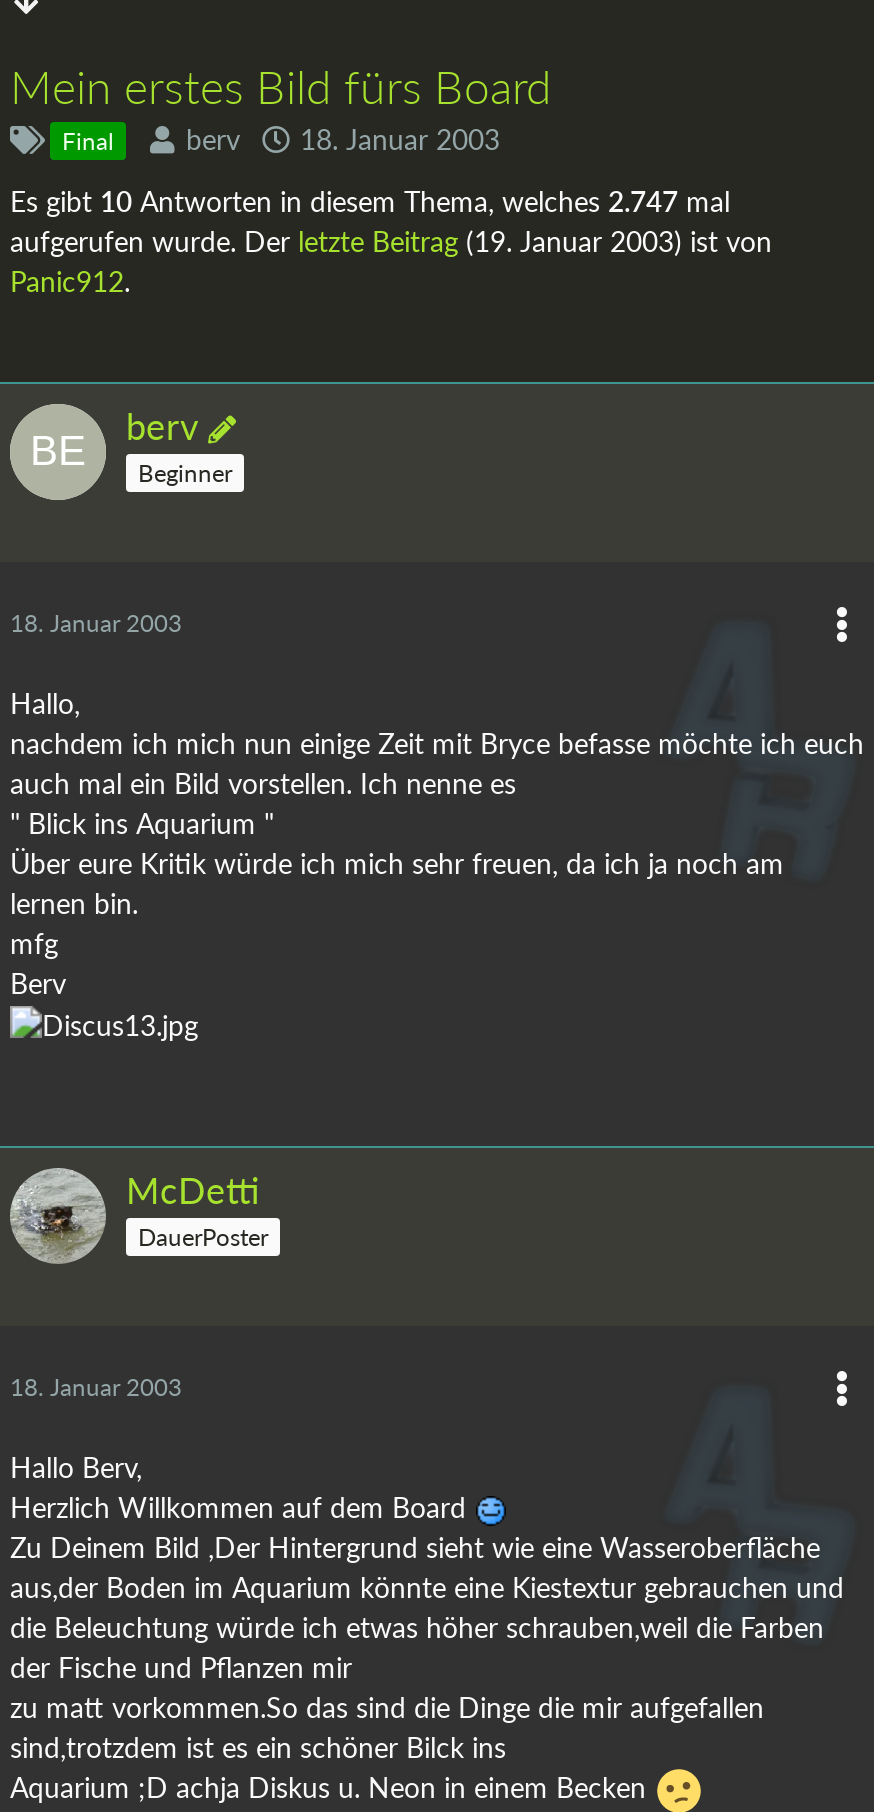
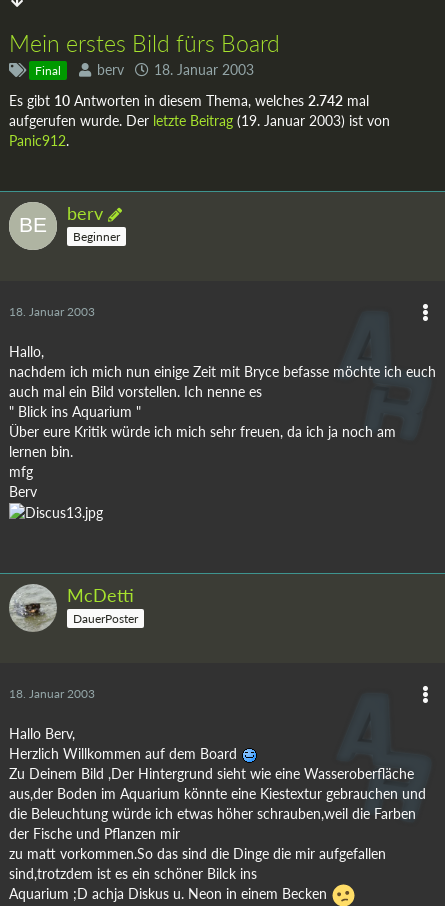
[10,184,730,218] Es gibt 10 Antworten in diesem Thema, welches 2.747 mal -> [9,92,369,109] Es gibt 10 Antworten in diesem Thema, welches 2.742 mal

